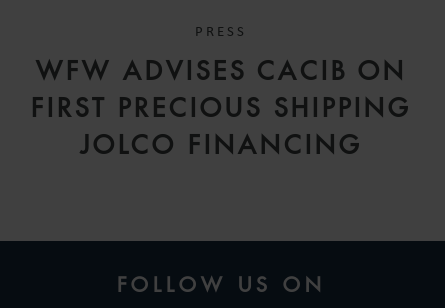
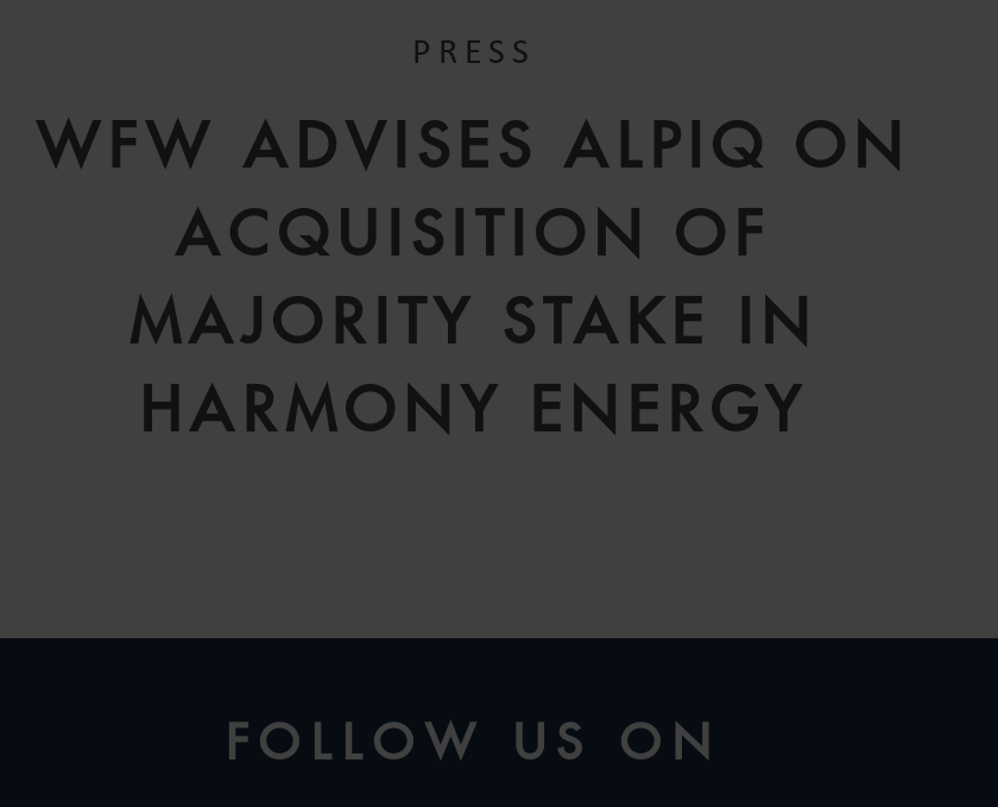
[30,55,411,161] WFW ADVISES CACIB ON | FIRST PRECIOUS SHIPPING | JOLCO FINANCING -> [37,108,911,448] WFW ADVISES ALPIQ ON | ACQUISITION OF | MAJORITY STAKE IN | HARMONY ENERGY

